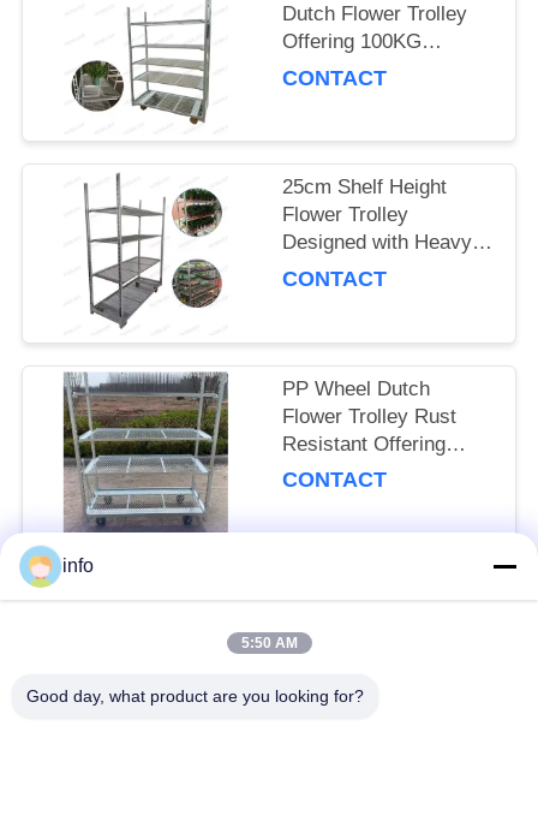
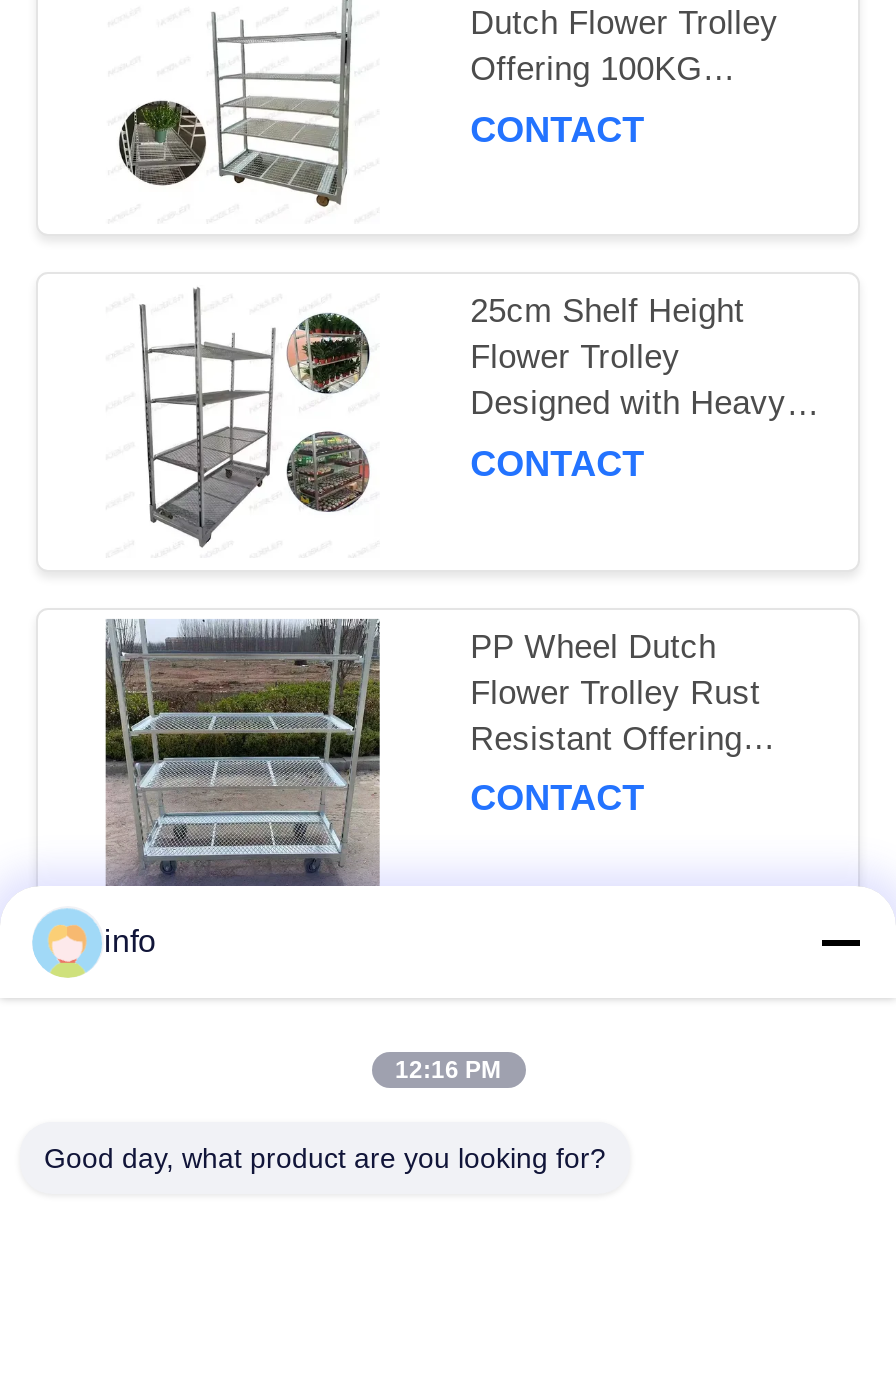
[241,635,297,651] 5:50 AM -> [395,1056,501,1084] 12:16 PM

